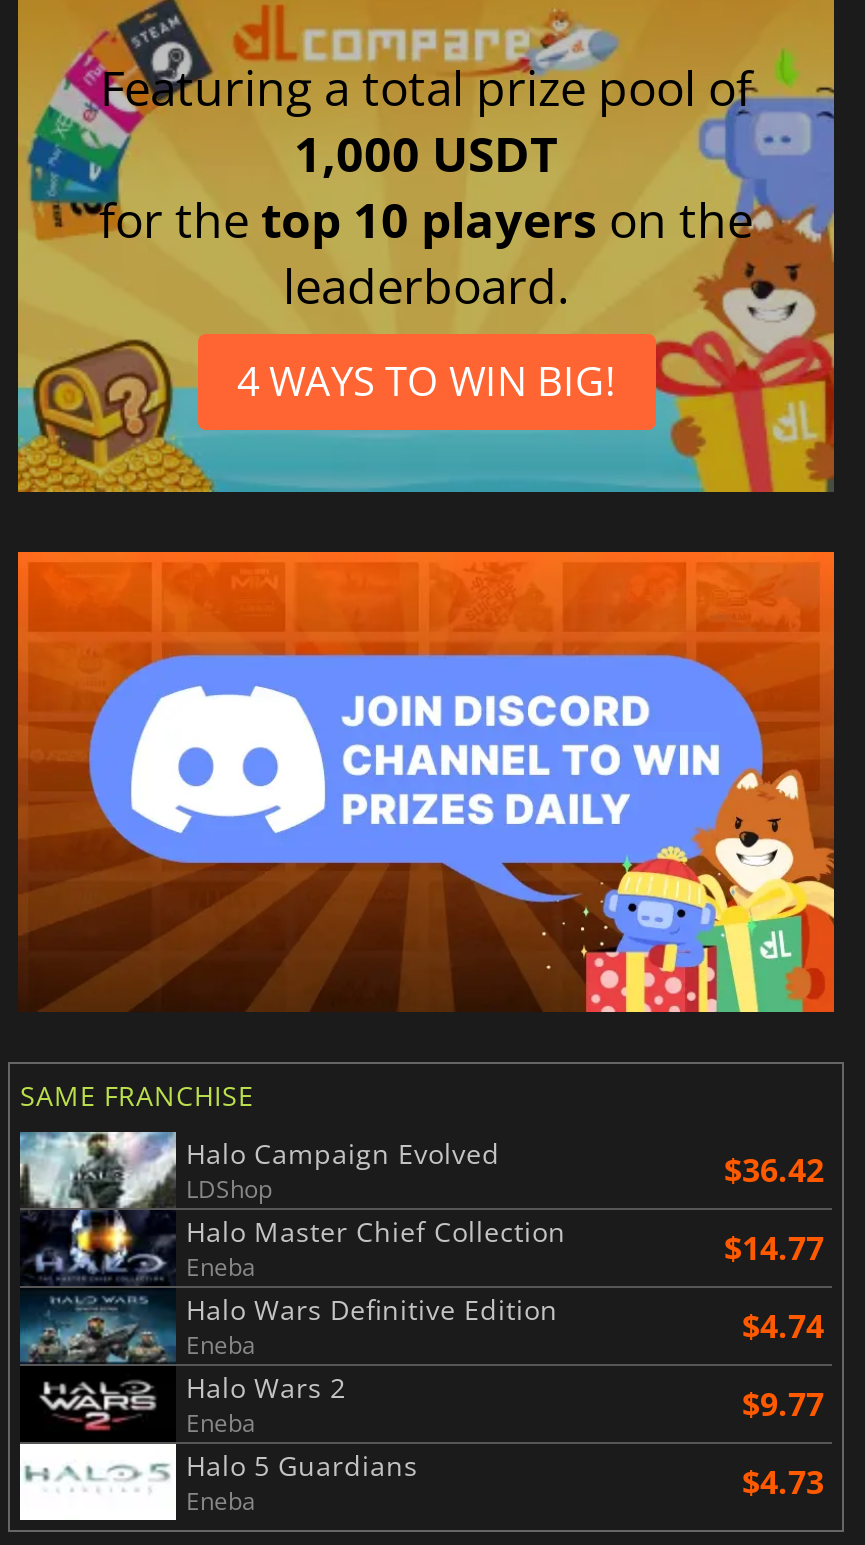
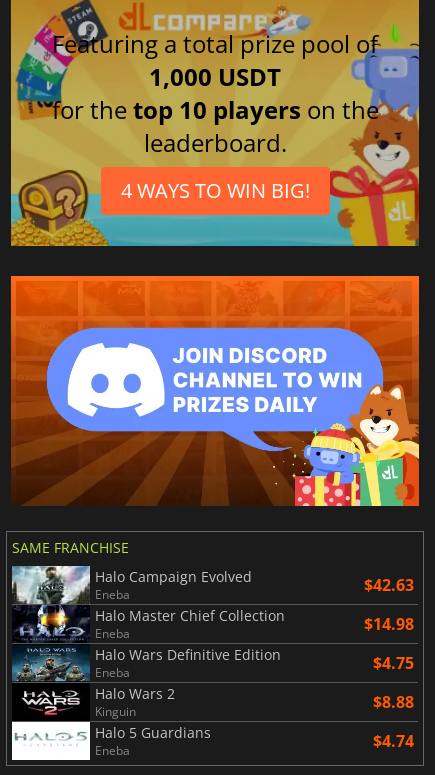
[186,1147,824,1205] LDShop | $36.42 -> [95,573,414,602] Eneba | $42.63
[724,1225,824,1269] $14.77 -> [364,612,414,634] $14.98
[742,1303,824,1347] $4.74 -> [373,651,414,673] $4.75
[186,1381,824,1439] Eneba | $9.77 -> [95,690,414,719] Kinguin | $8.88
[742,1459,824,1503] $4.73 -> [373,729,414,751] $4.74

